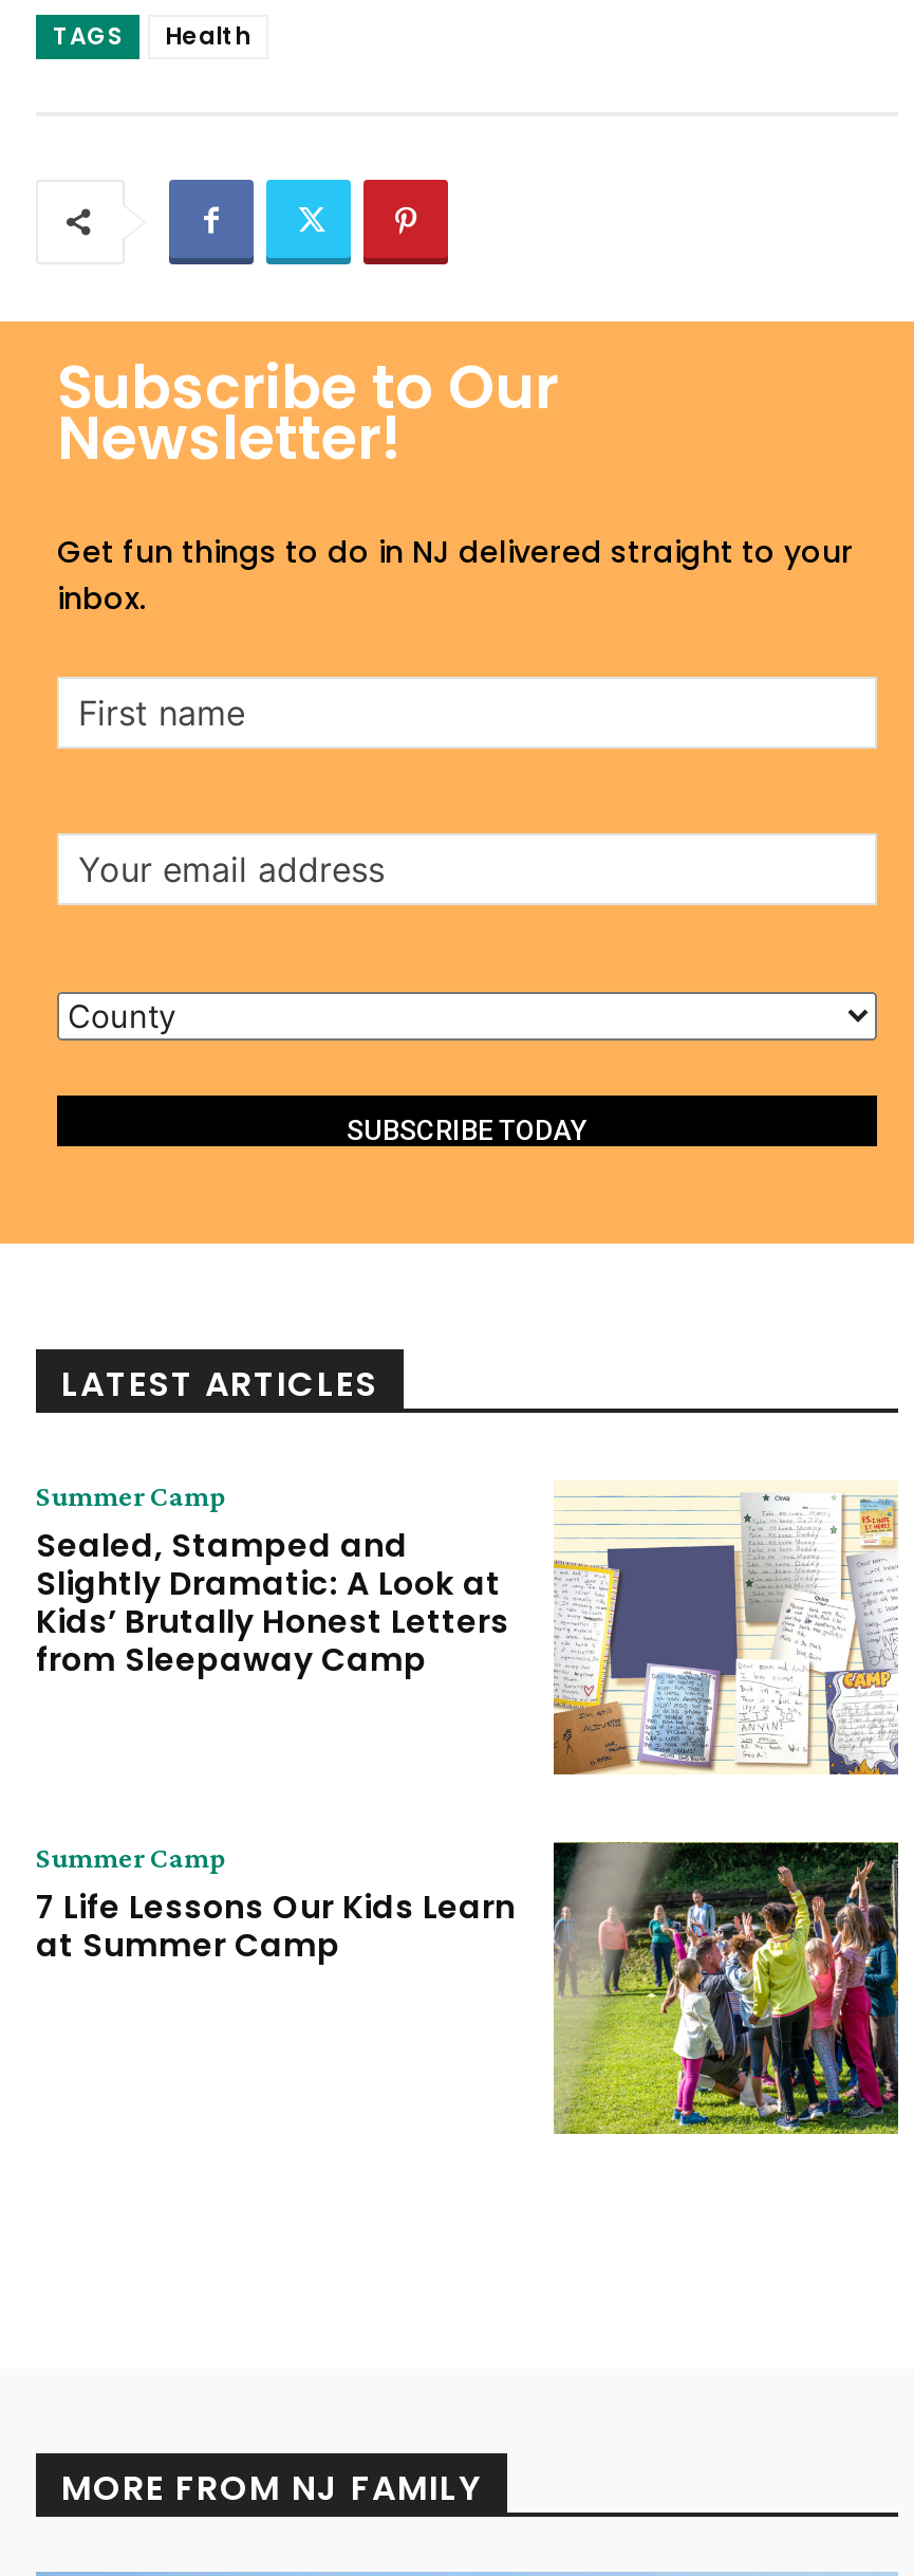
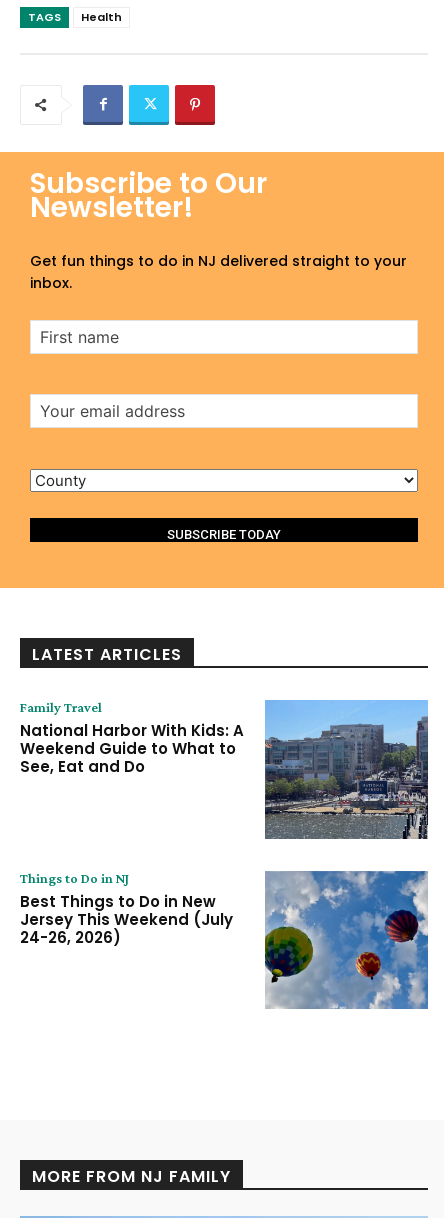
[36,1478,898,1777] [image] | Summer Camp | Sealed, Stamped and | Slightly Dramatic: A Look at | Kids’ Brutally Honest Letters | from Sleepaway Camp -> [20,699,429,840] [image] | Family Travel | National Harbor With Kids: A | Weekend Guide to What to | See, Eat and Do
[36,1839,900,2136] [image] | Summer Camp | 7 Life Lessons Our Kids Learn | at Summer Camp -> [20,869,429,1010] [image] | Things to Do in NJ | Best Things to Do in New | Jersey This Weekend (July | 24-26, 2026)

